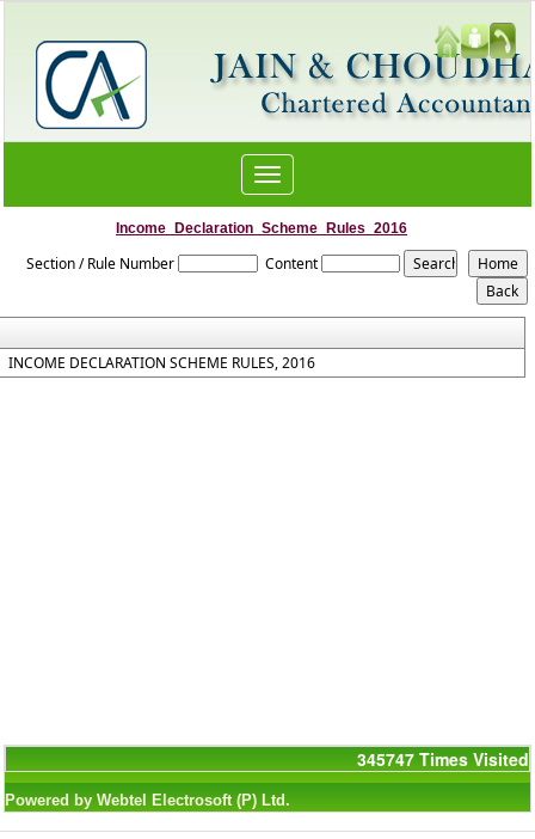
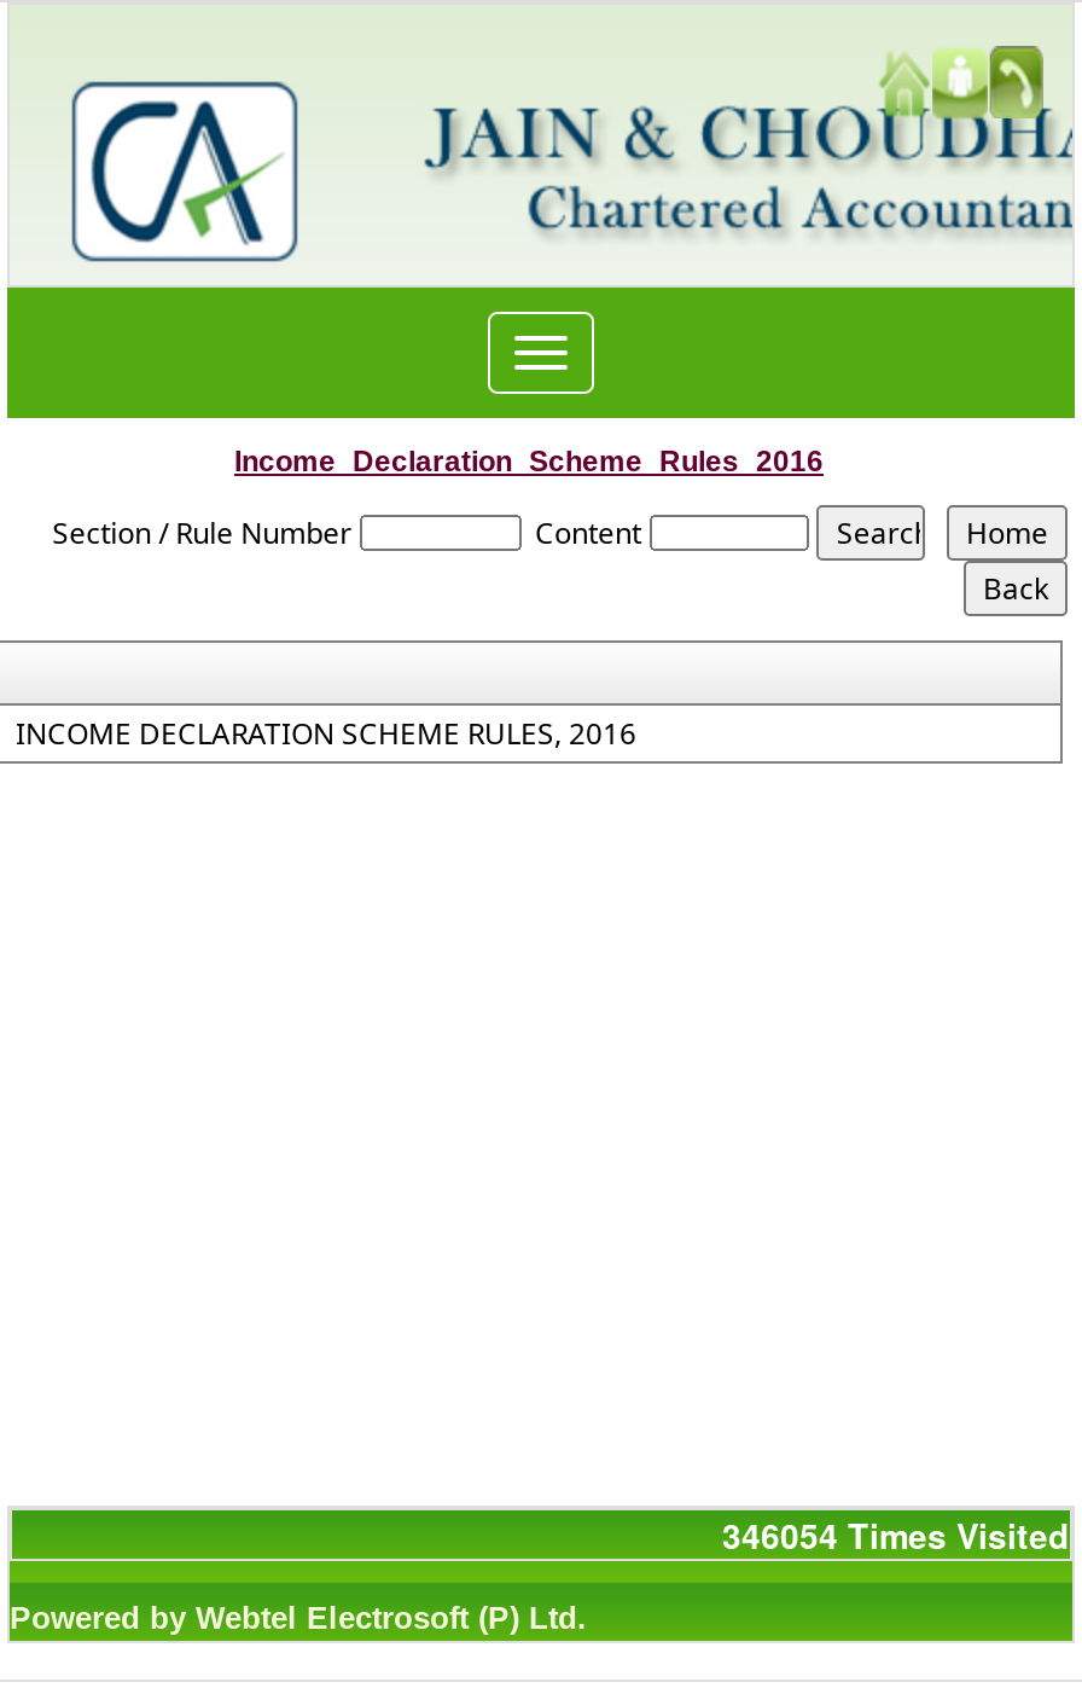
[357,747,529,771] 345747 Times Visited -> [722,1510,1070,1559] 346054 Times Visited

